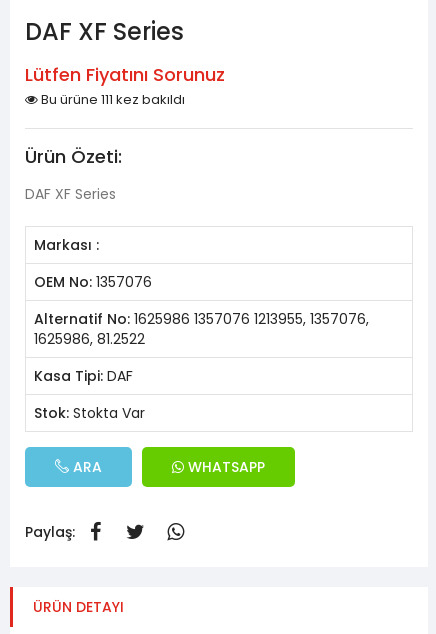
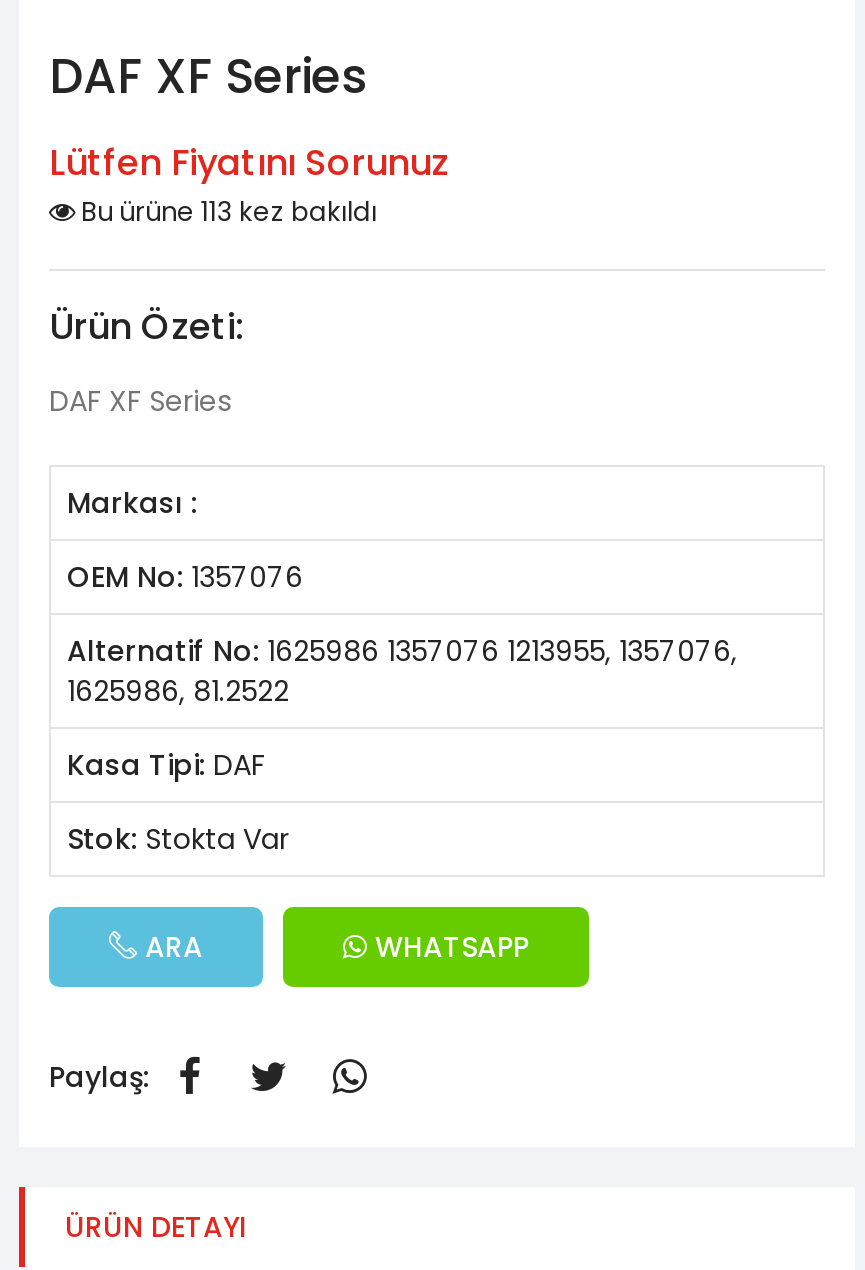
[38,90,185,109] Bu ürüne 111 kez bakıldı -> [75,193,377,231] Bu ürüne 113 kez bakıldı

